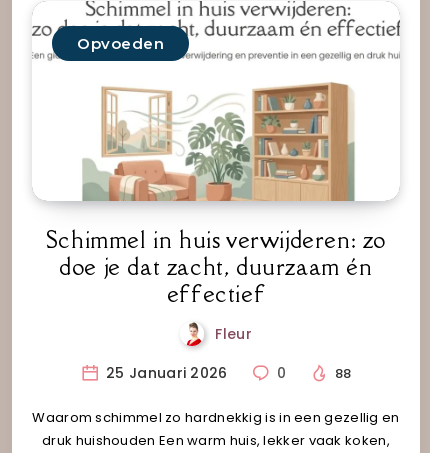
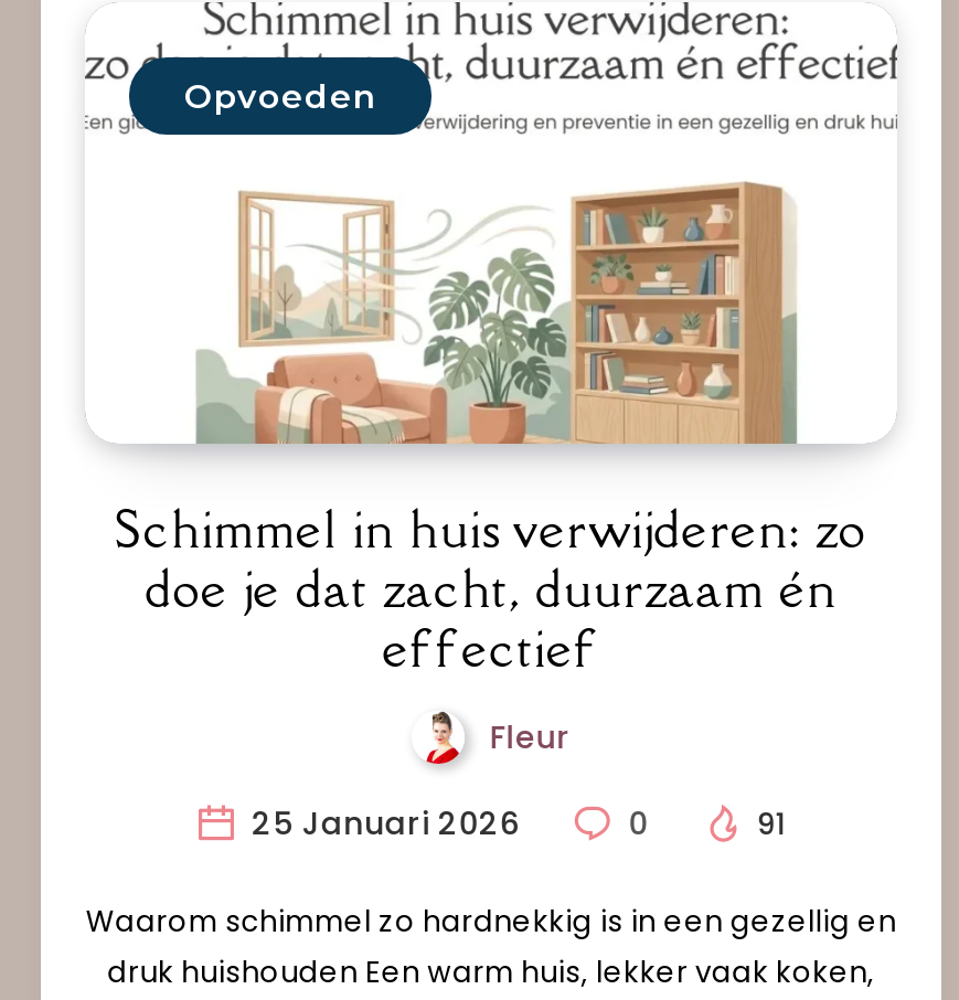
[331,364,351,383] 88 -> [749,804,787,845] 91

